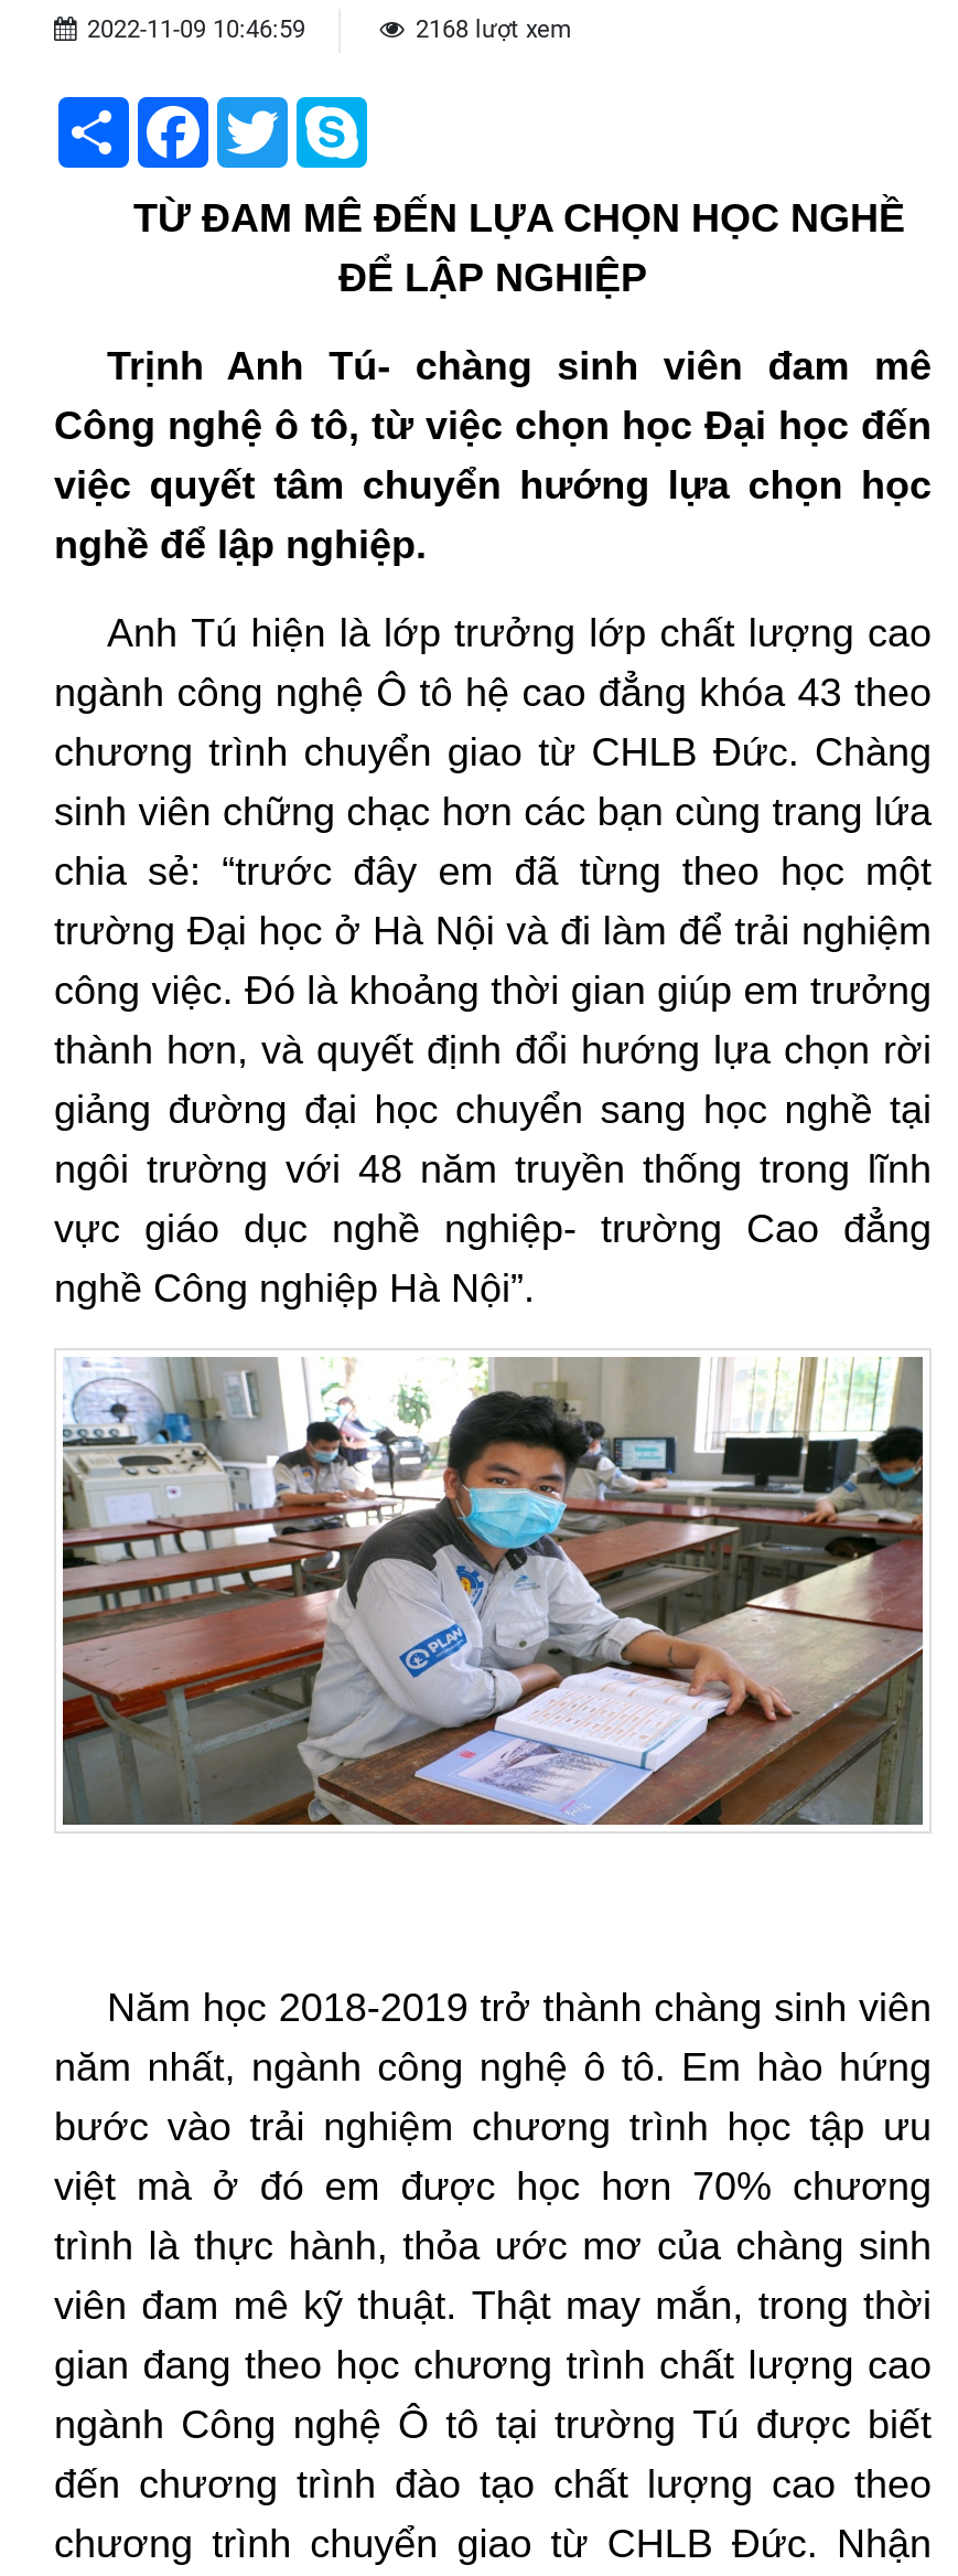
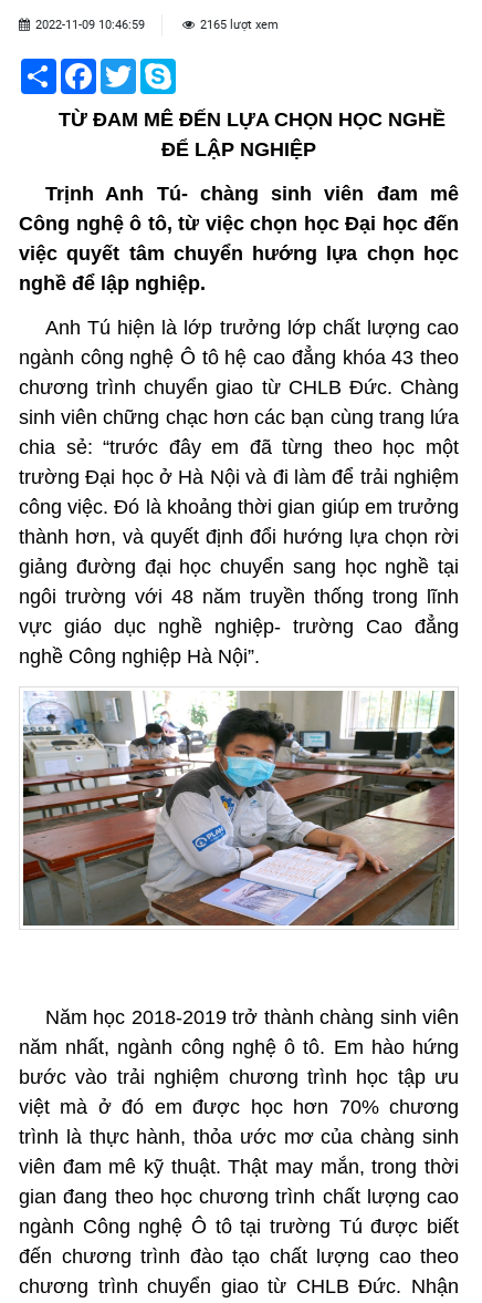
[416,15,572,43] 2168 lượt xem -> [200,17,279,32] 2165 lượt xem

